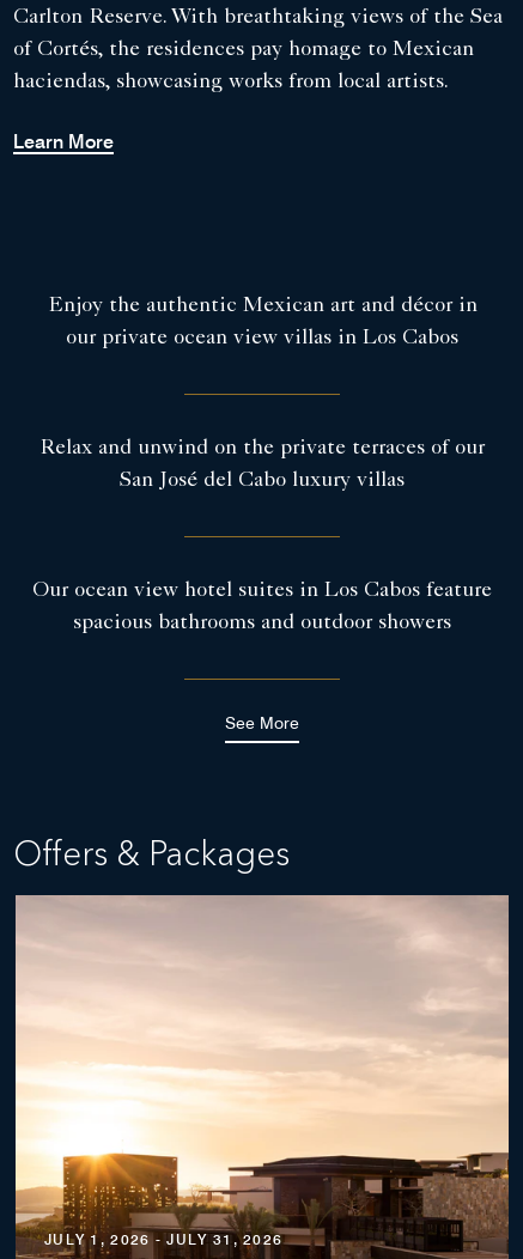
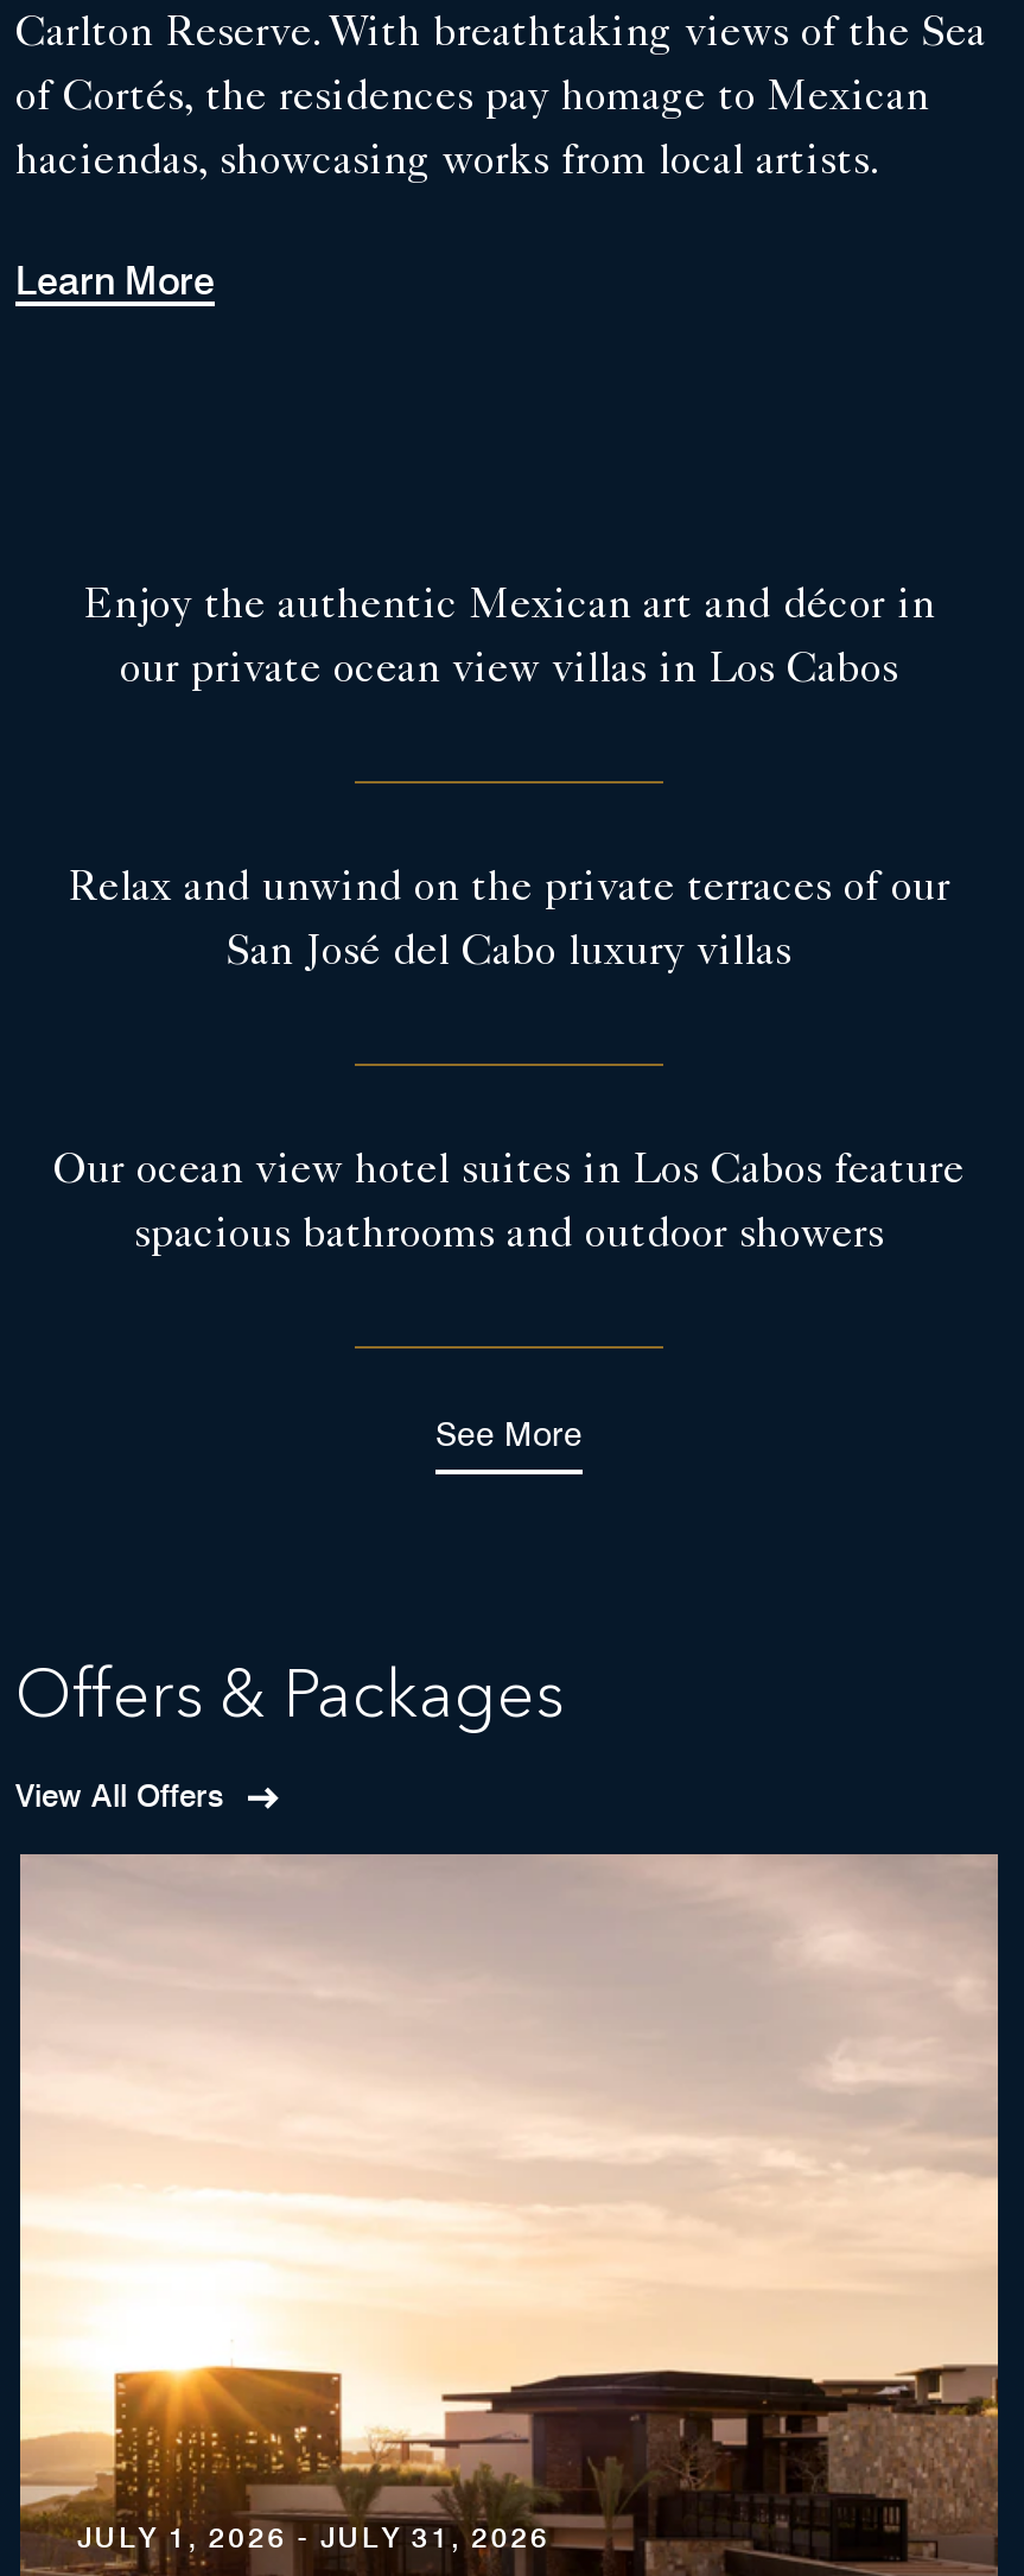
none -> [15,1775,224,1813] View All Offers

